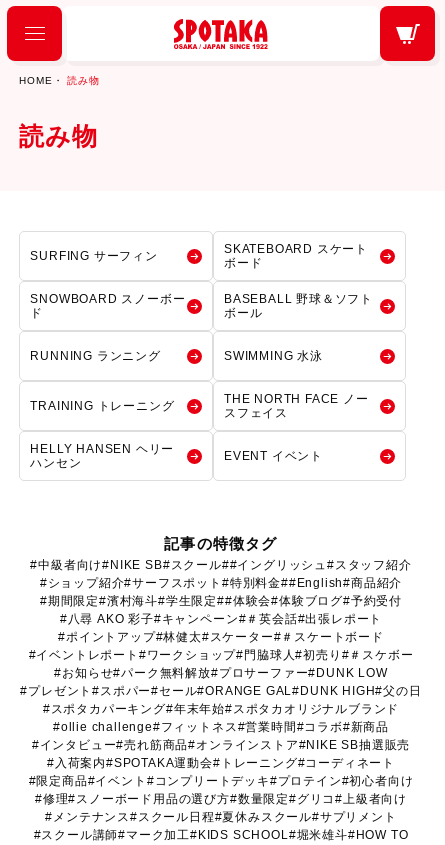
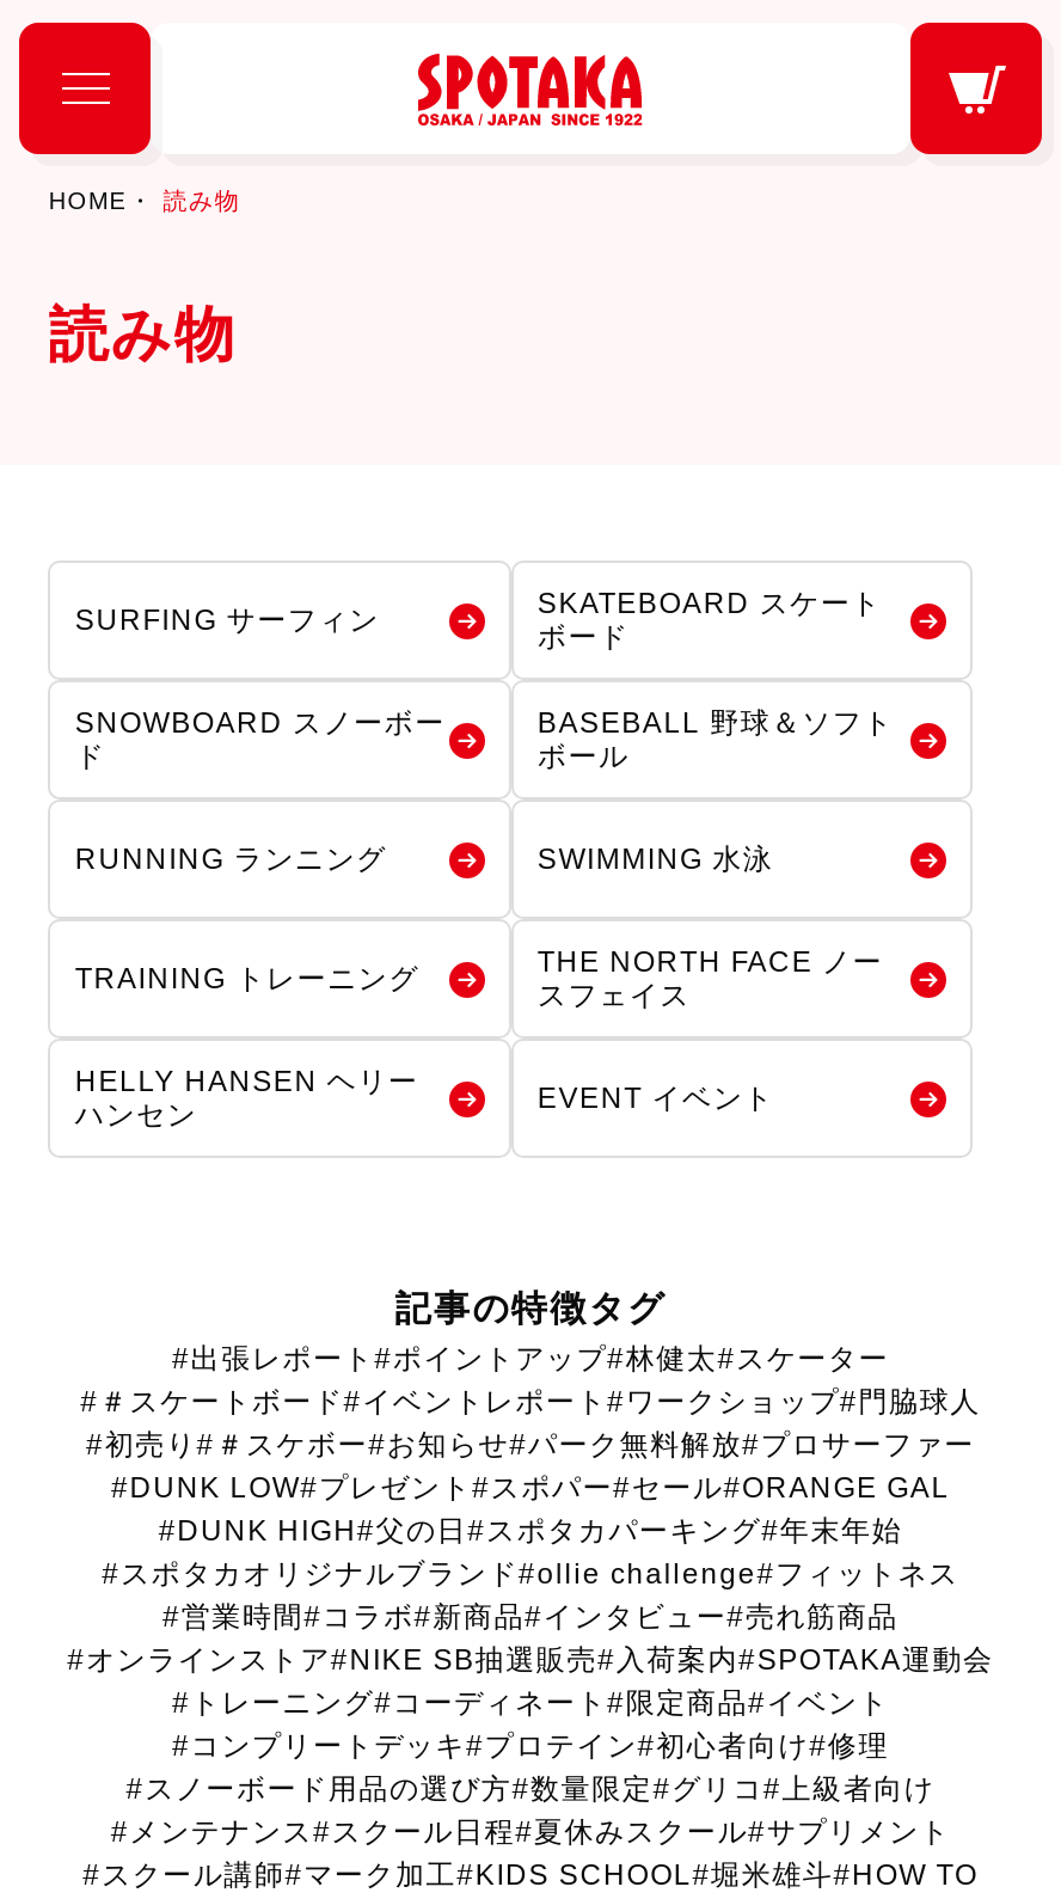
[28,558,421,806] 中級者向け NIKE SB スクール #イングリッシュ スタッフ紹介 | ショップ紹介 サーフスポット 特別料金 #English 商品紹介 | 期間限定 濱村海斗 学生限定 #体験会 体験ブログ 予約受付 | 八尋 AKO 彩子 キャンペーン ＃英会話 出張レポート | ポイントアップ 林健太 スケーター ＃スケートボード | イベントレポート ワークショップ 門脇球人 初売り ＃スケボー | お知らせ パーク無料解放 プロサーファー DUNK LOW | プレゼント スポパー セール ORANGE GAL DUNK HIGH 父の日 | スポタカパーキング 年末年始 スポタカオリジナルブランド | ollie challenge フィットネス 営業時間 コラボ 新商品 | インタビュー 売れ筋商品 オンラインストア NIKE SB抽選販売 | 入荷案内 SPOTAKA運動会 トレーニング コーディネート | 限定商品 イベント コンプリートデッキ プロテイン 初心者向け | 修理 スノーボード用品の選び方 数量限定 グリコ 上級者向け -> [86,1342,994,1806] 出張レポート ポイントアップ 林健太 スケーター | ＃スケートボード イベントレポート ワークショップ 門脇球人 | 初売り ＃スケボー お知らせ パーク無料解放 プロサーファー | DUNK LOW プレゼント スポパー セール ORANGE GAL | DUNK HIGH 父の日 スポタカパーキング 年末年始 | スポタカオリジナルブランド ollie challenge フィットネス | 営業時間 コラボ 新商品 インタビュー 売れ筋商品 | オンラインストア NIKE SB抽選販売 入荷案内 SPOTAKA運動会 | トレーニング コーディネート 限定商品 イベント | コンプリートデッキ プロテイン 初心者向け 修理 | スノーボード用品の選び方 数量限定 グリコ 上級者向け

